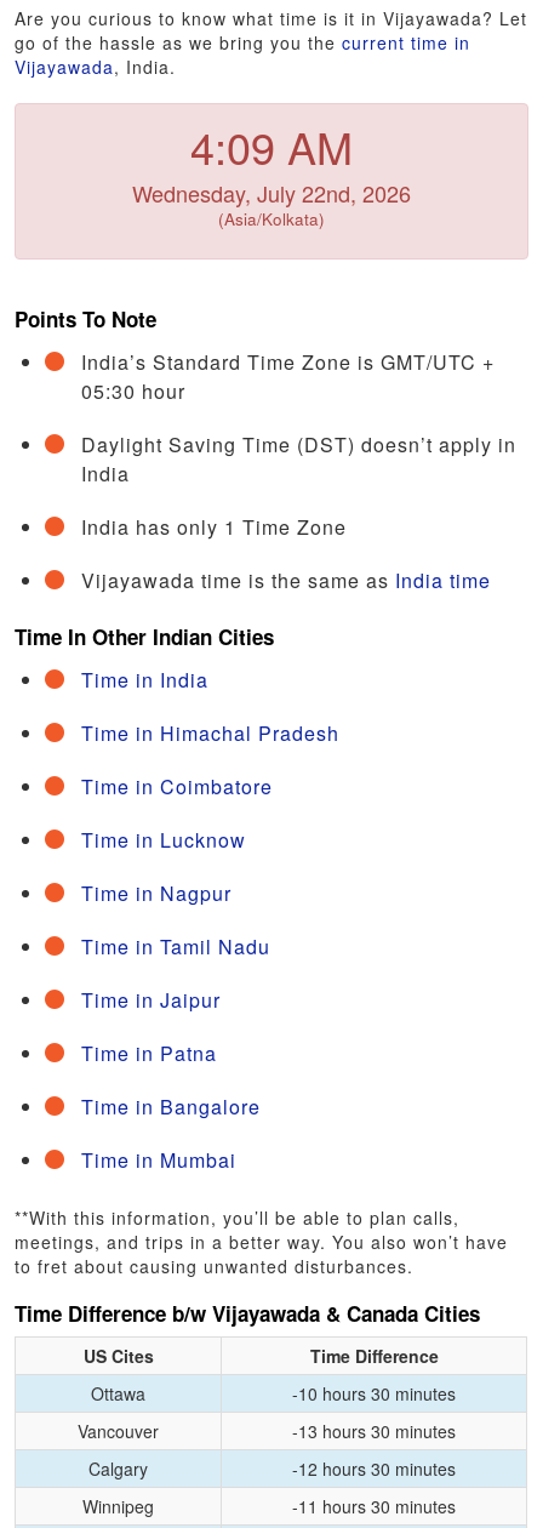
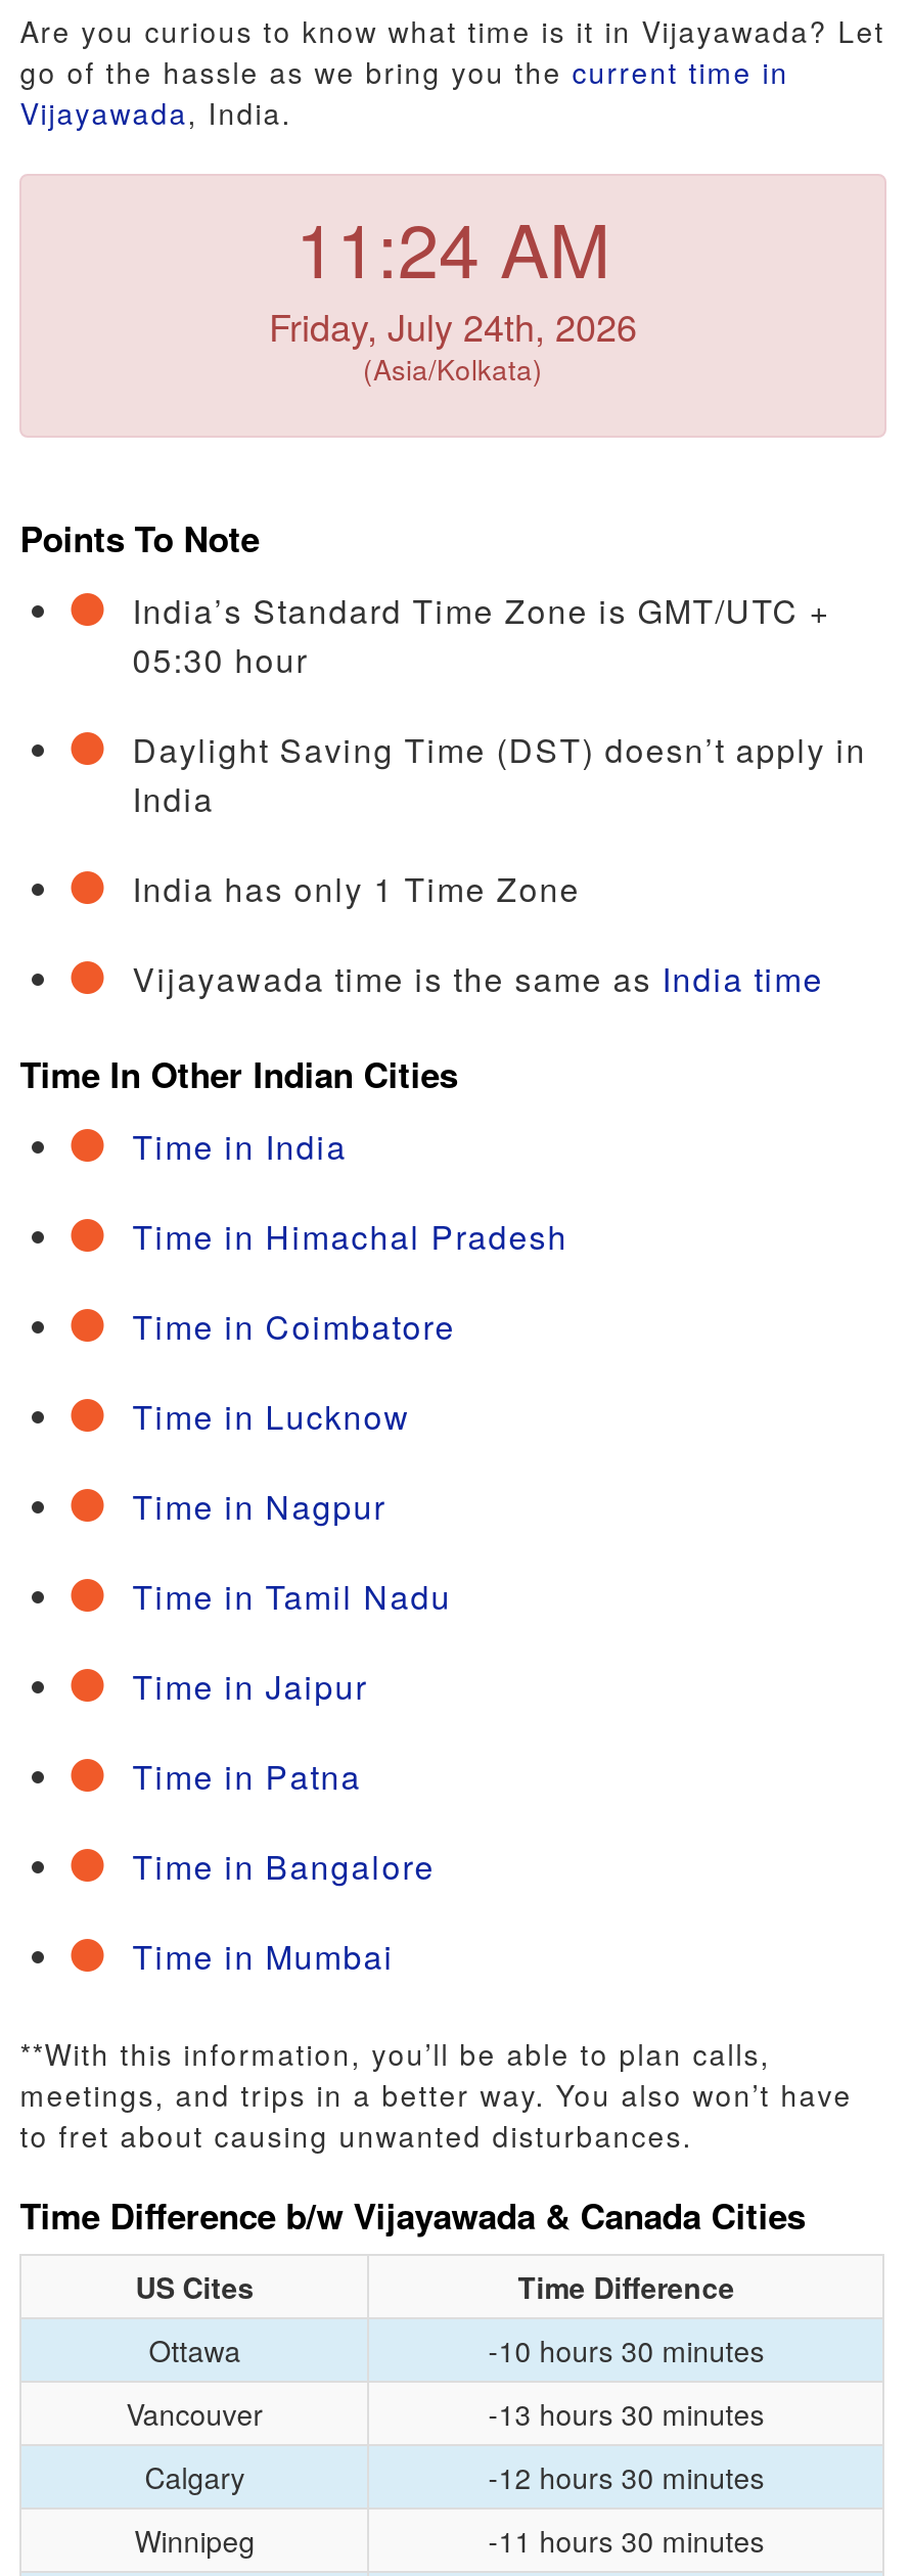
[190,115,353,177] 4:09 AM -> [295,194,610,299] 11:24 AM
[132,177,411,209] Wednesday, July 22nd, 2026 -> [269,299,637,352] Friday, July 24th, 2026

